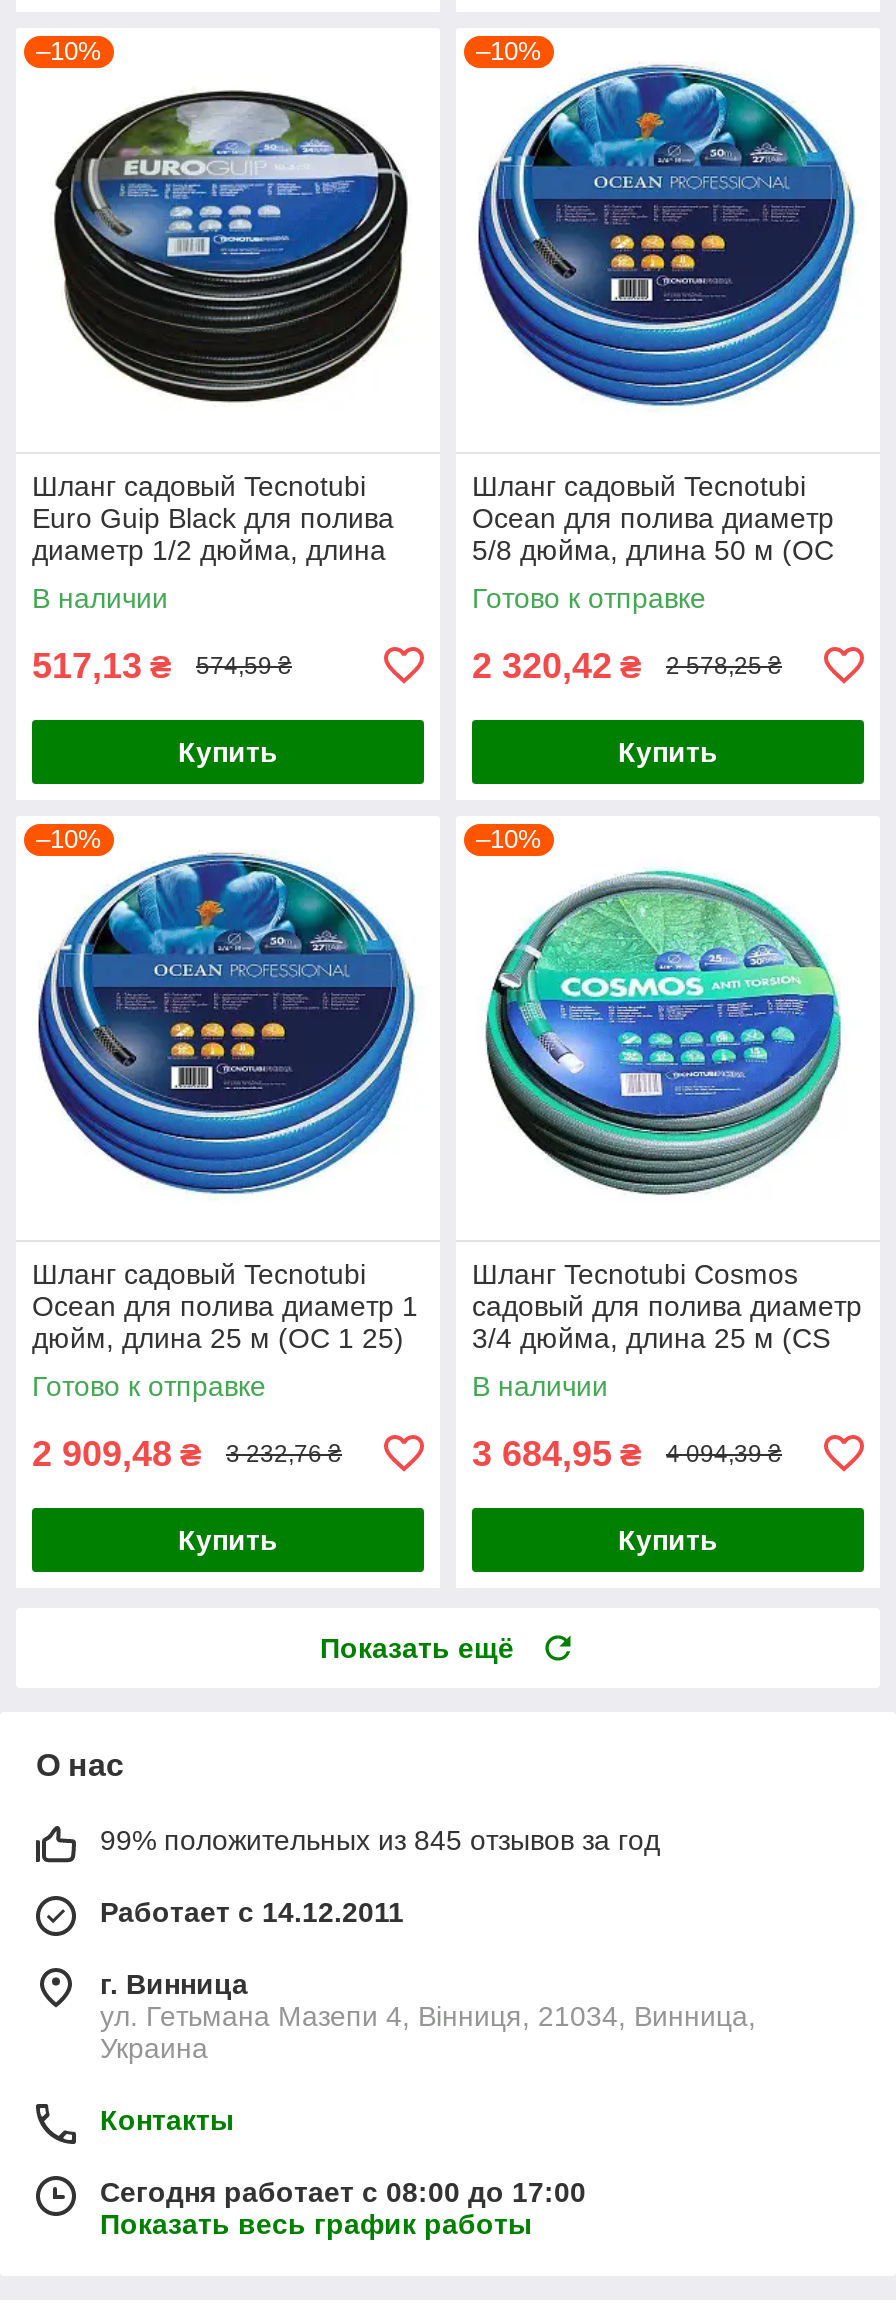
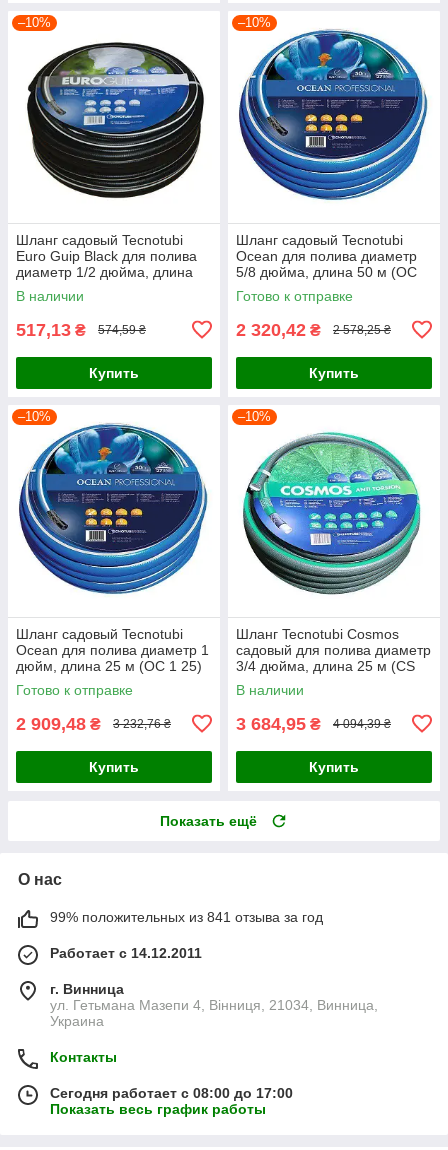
[100,1824,660,1856] 99% положительных из 845 отзывов за год -> [50,909,323,925] 99% положительных из 841 отзыва за год

